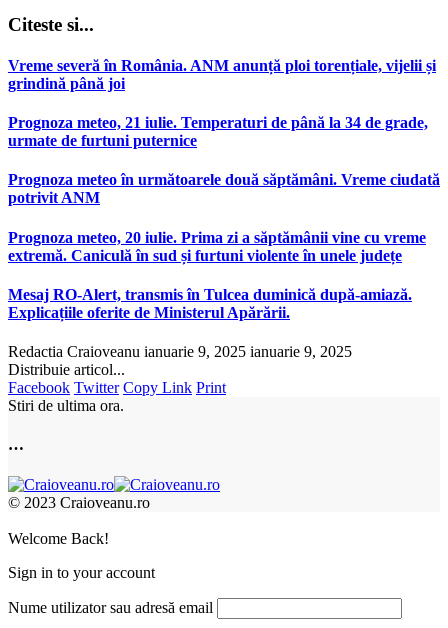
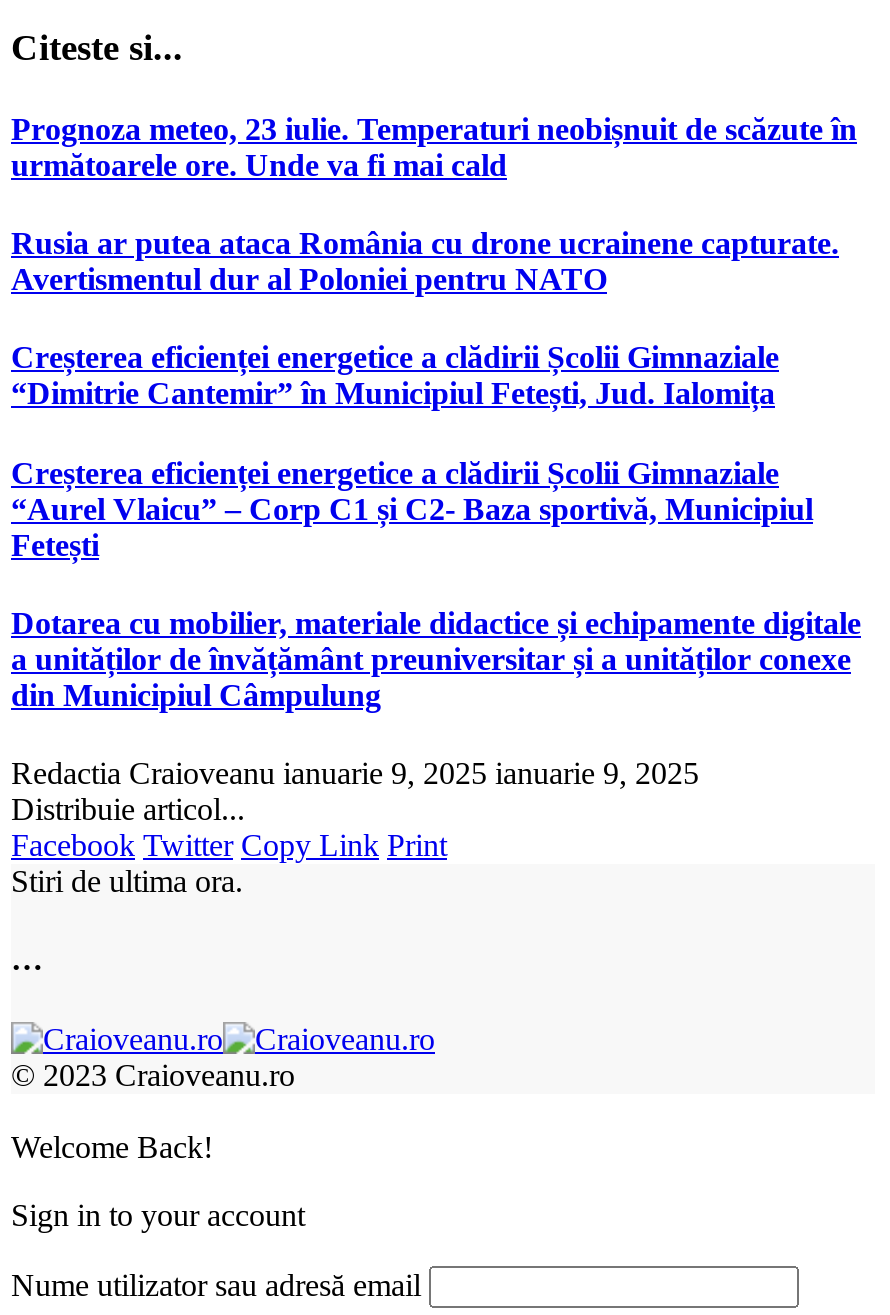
[8,57,436,92] Vreme severă în România. ANM anunță ploi torențiale, vijelii și | grindină până joi -> [11,112,857,182] Prognoza meteo, 23 iulie. Temperaturi neobișnuit de scăzute în | următoarele ore. Unde va fi mai cald
[8,114,428,149] Prognoza meteo, 21 iulie. Temperaturi de până la 34 de grade, | urmate de furtuni puternice -> [11,226,839,296] Rusia ar putea ataca România cu drone ucrainene capturate. | Avertismentul dur al Poloniei pentru NATO
[8,171,440,206] Prognoza meteo în următoarele două săptămâni. Vreme ciudată | potrivit ANM -> [11,341,779,411] Creșterea eficienței energetice a clădirii Școlii Gimnaziale | “Dimitrie Cantemir” în Municipiul Fetești, Jud. Ialomița
[8,229,426,264] Prognoza meteo, 20 iulie. Prima zi a săptămânii vine cu vreme | extremă. Caniculă în sud și furtuni violente în unele județe -> [11,455,813,561] Creșterea eficienței energetice a clădirii Școlii Gimnaziale | “Aurel Vlaicu” – Corp C1 și C2- Baza sportivă, Municipiul | Fetești
[8,286,412,321] Mesaj RO-Alert, transmis în Tulcea duminică după-amiază. | Explicațiile oferite de Ministerul Apărării. -> [11,606,861,712] Dotarea cu mobilier, materiale didactice și echipamente digitale | a unităților de învățământ preuniversitar și a unităților conexe | din Municipiul Câmpulung

